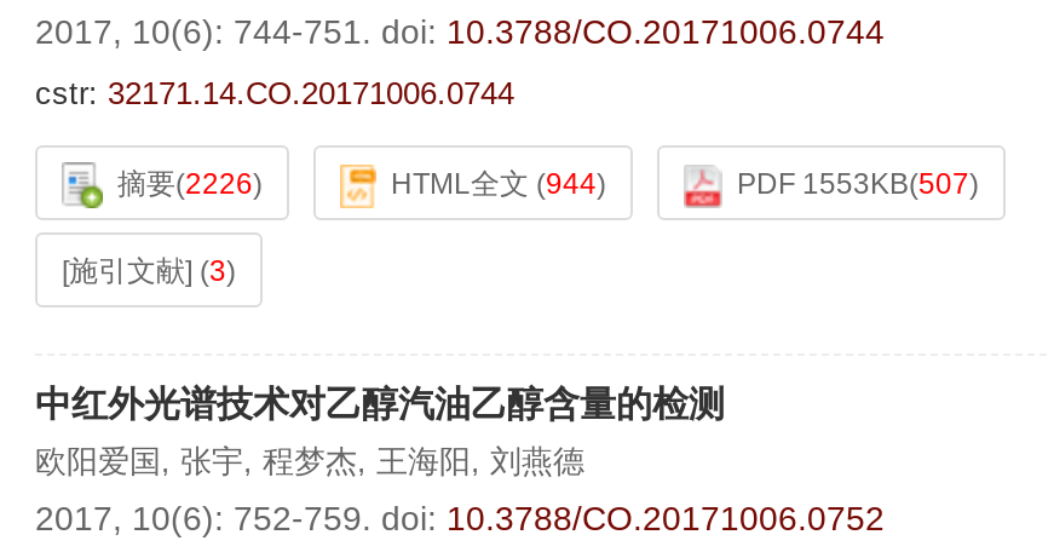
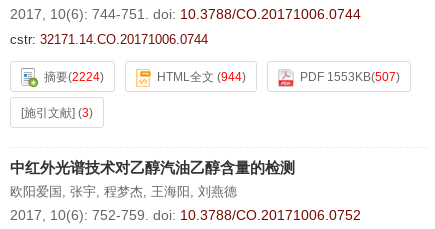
[117,167,263,201] 摘要(2226) -> [44,70,104,84] 摘要(2224)

